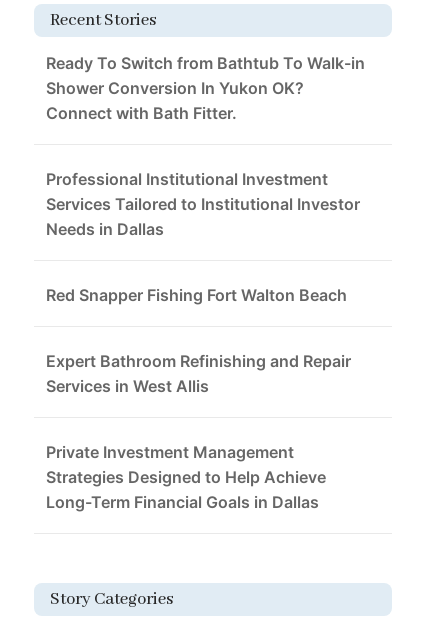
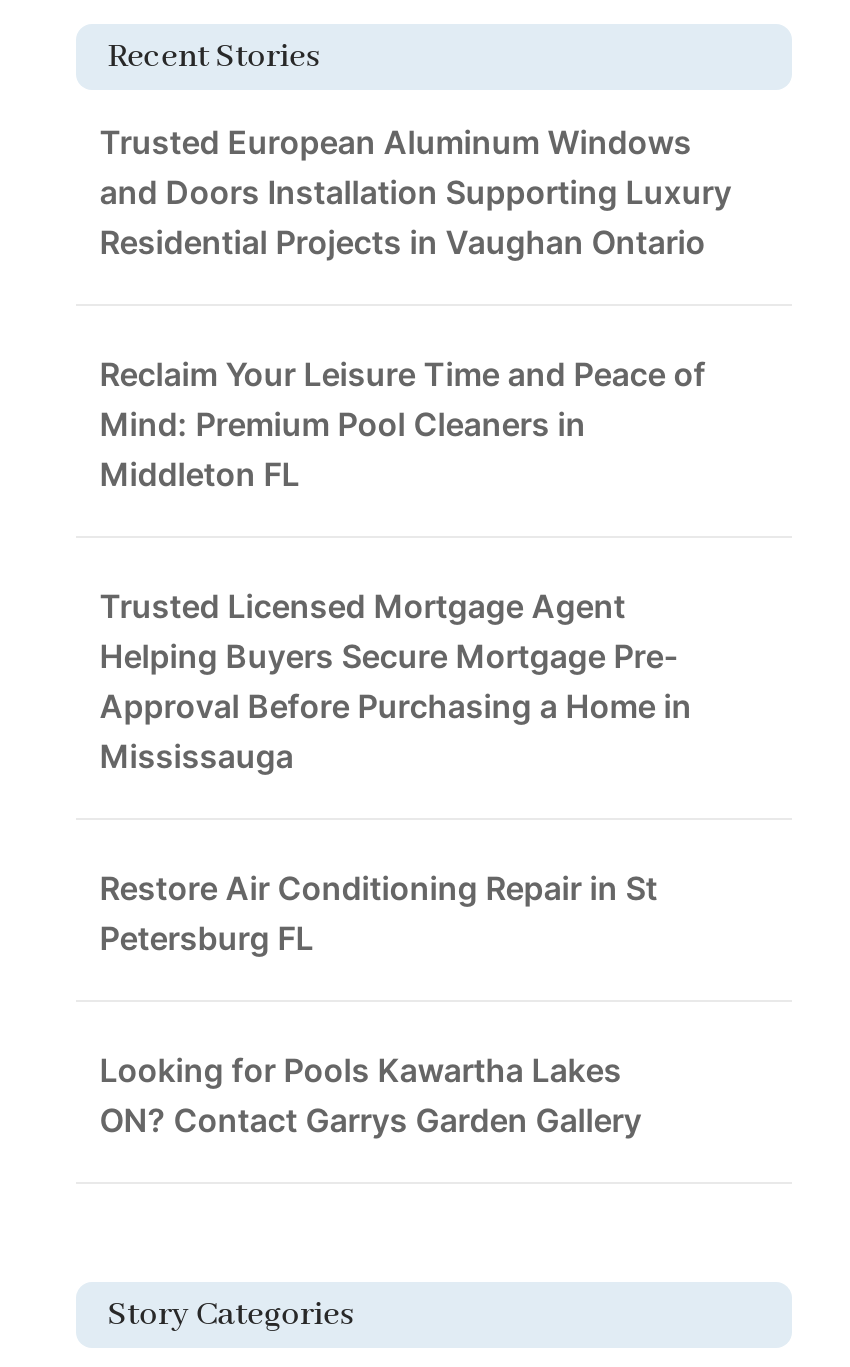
[46,53,365,123] Ready To Switch from Bathtub To Walk-in | Shower Conversion In Yukon OK? | Connect with Bath Fitter. -> [100,122,732,262] Trusted European Aluminum Windows | and Doors Installation Supporting Luxury | Residential Projects in Vaughan Ontario
[46,169,360,239] Professional Institutional Investment | Services Tailored to Institutional Investor | Needs in Dallas -> [100,354,706,494] Reclaim Your Leisure Time and Peace of | Mind: Premium Pool Cleaners in | Middleton FL
[46,285,347,305] Red Snapper Fishing Fort Walton Beach -> [100,586,692,776] Trusted Licensed Mortgage Agent | Helping Buyers Secure Mortgage Pre- | Approval Before Purchasing a Home in | Mississauga
[46,351,351,396] Expert Bathroom Refinishing and Repair | Services in West Allis -> [100,868,658,958] Restore Air Conditioning Repair in St | Petersburg FL
[46,442,326,512] Private Investment Management | Strategies Designed to Help Achieve | Long-Term Financial Goals in Dallas -> [100,1050,642,1140] Looking for Pools Kawartha Lakes | ON? Contact Garrys Garden Gallery

